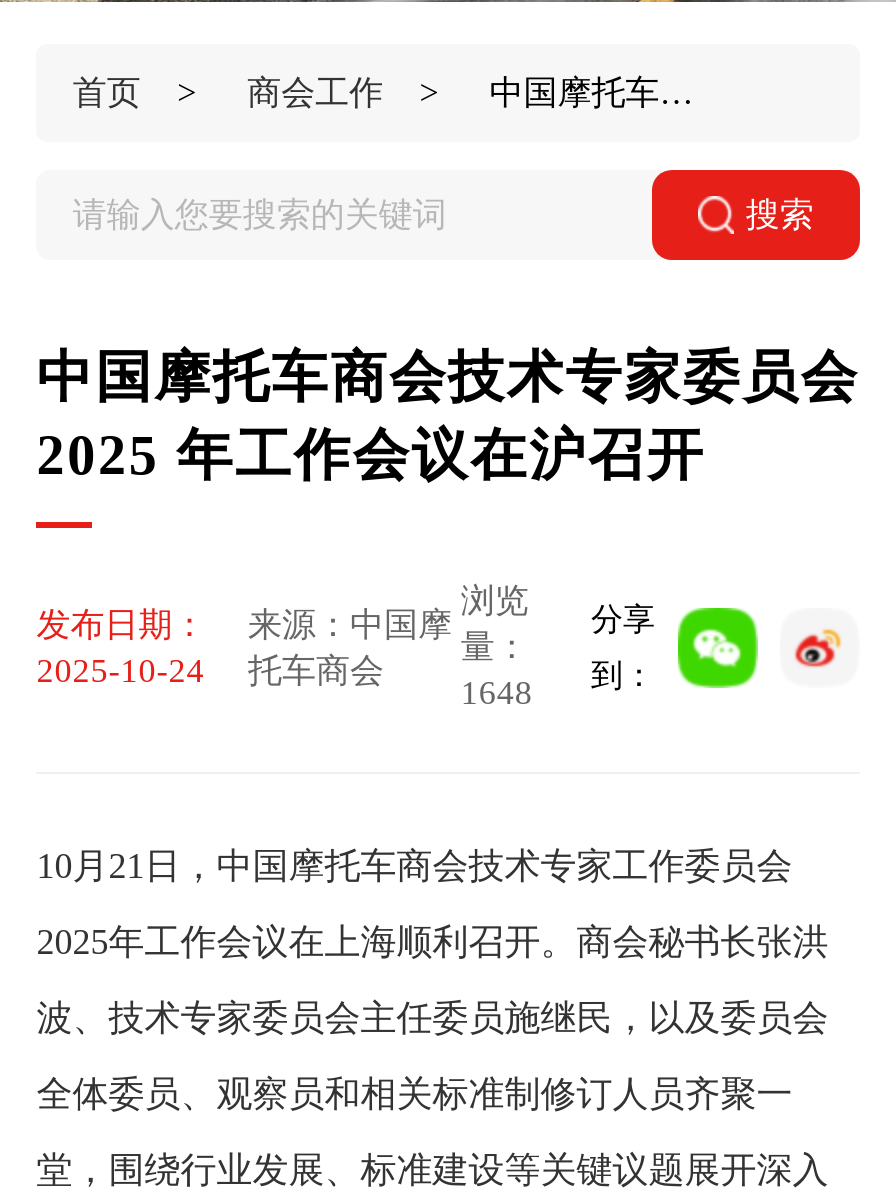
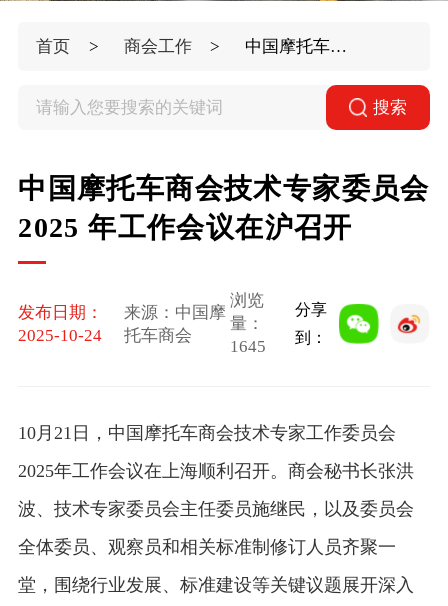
[461,657,655,712] 1648 到： -> [230,329,327,356] 1645 到：

